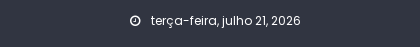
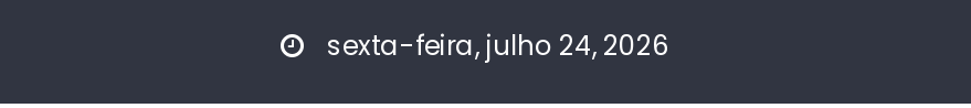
[147,12,300,29] terça-feira, julho 21, 2026 -> [320,26,669,64] sexta-feira, julho 24, 2026

